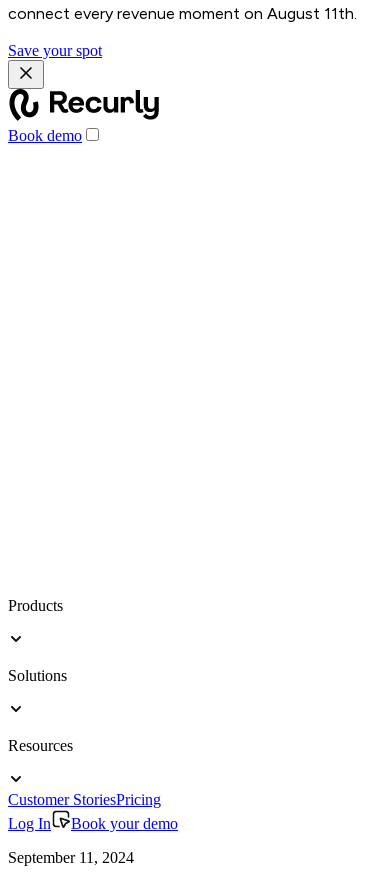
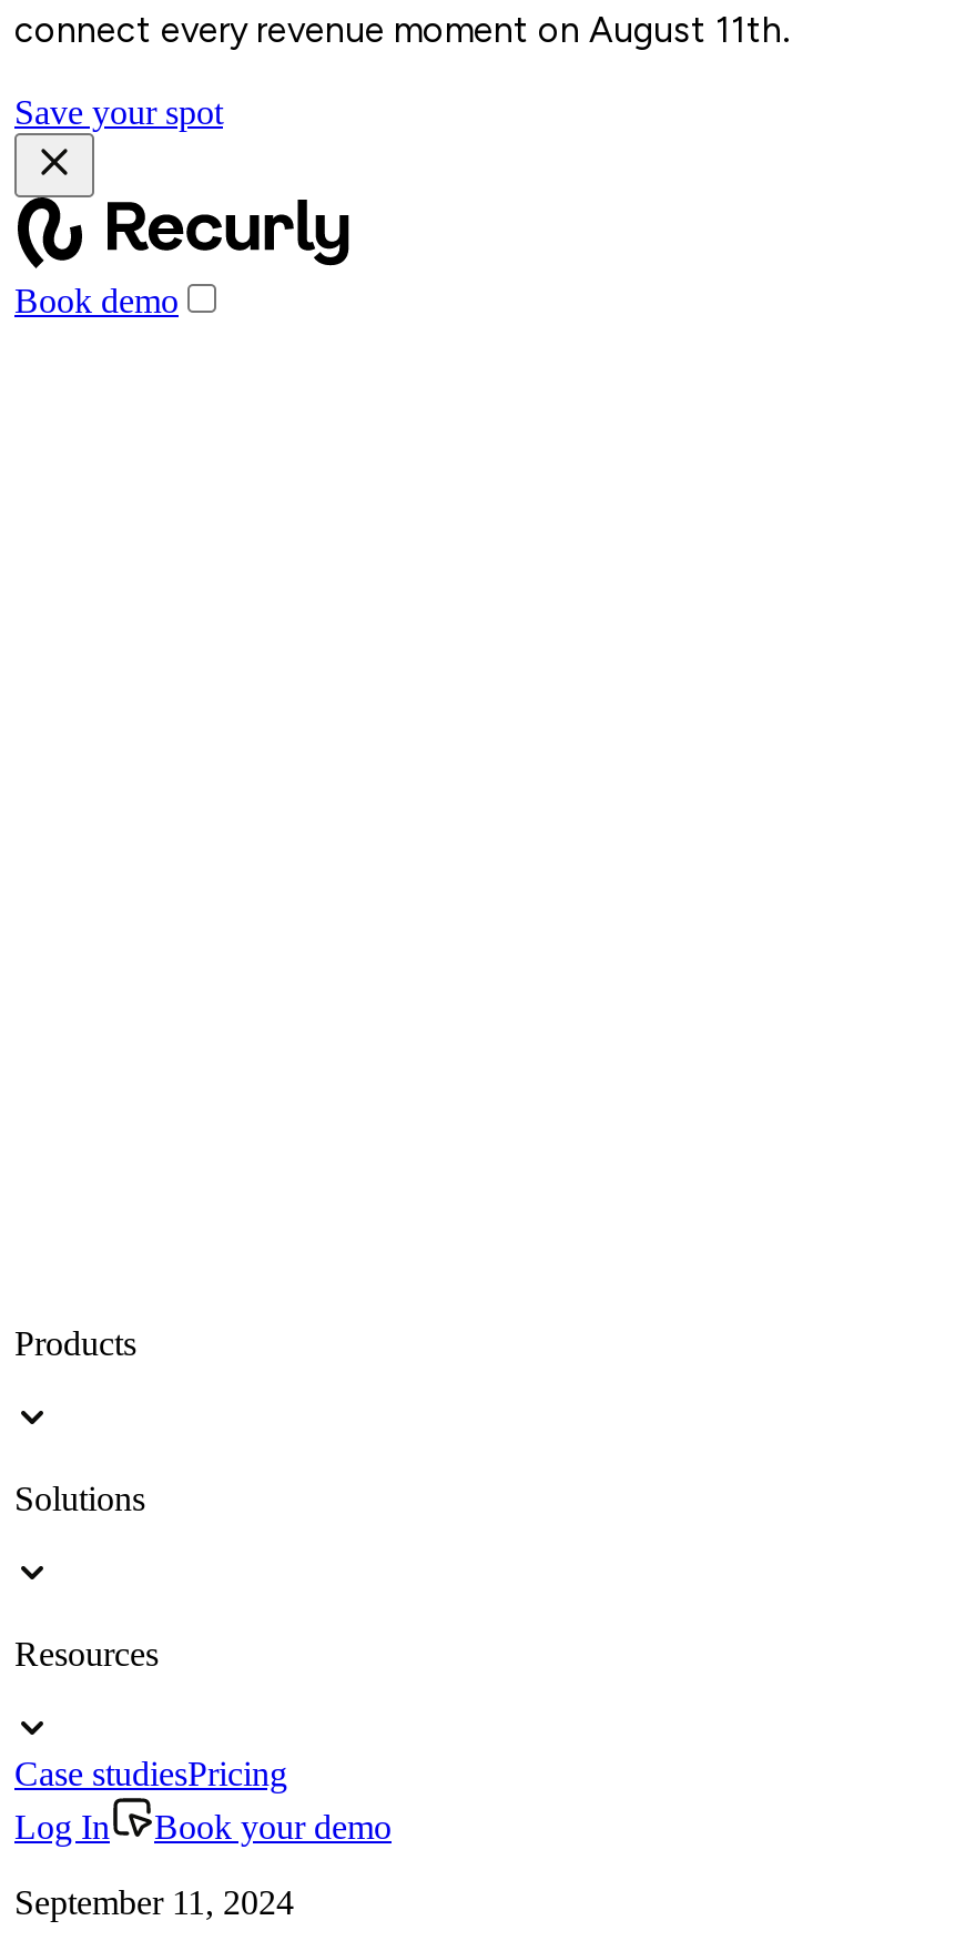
[8,791,161,808] Customer StoriesPricing -> [14,1755,287,1792] Case studiesPricing

